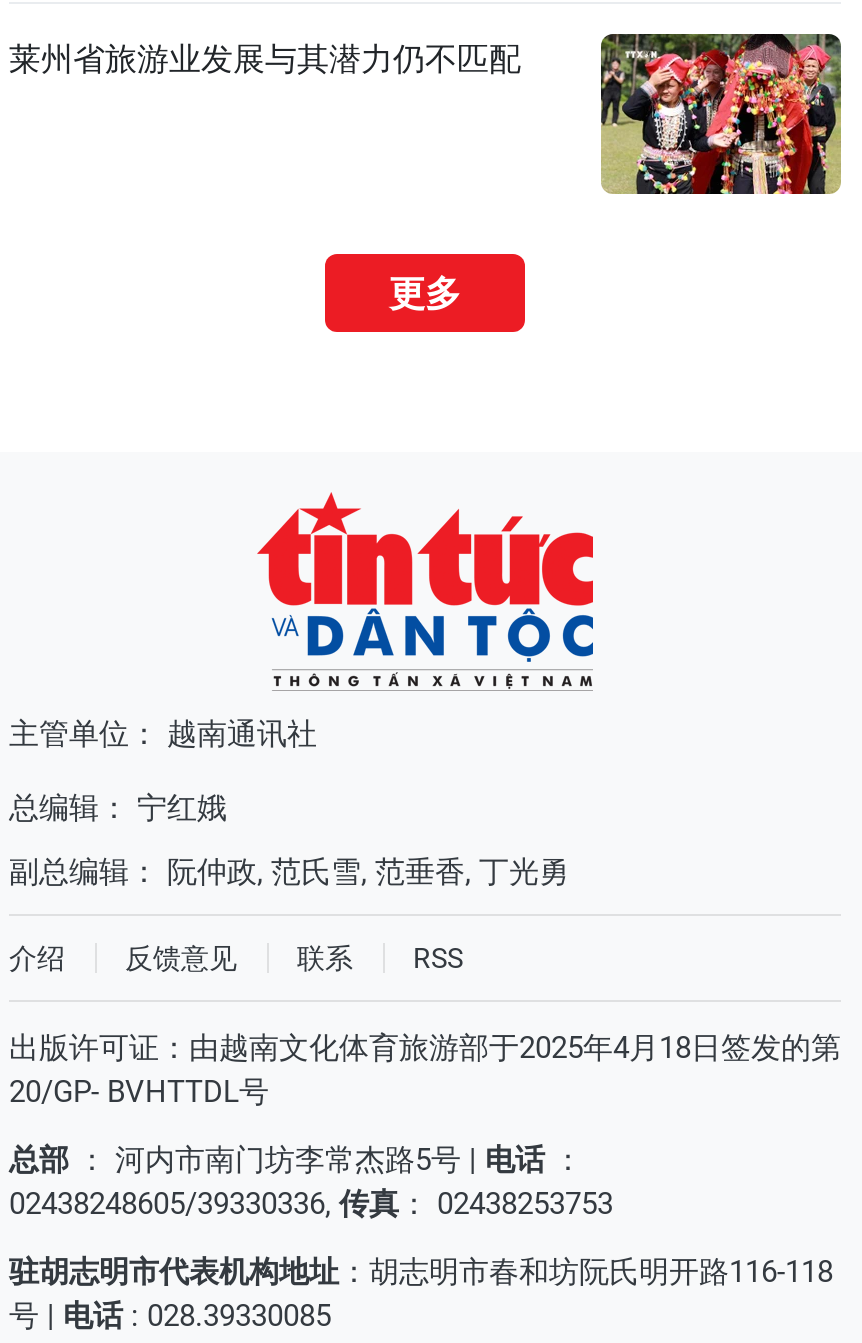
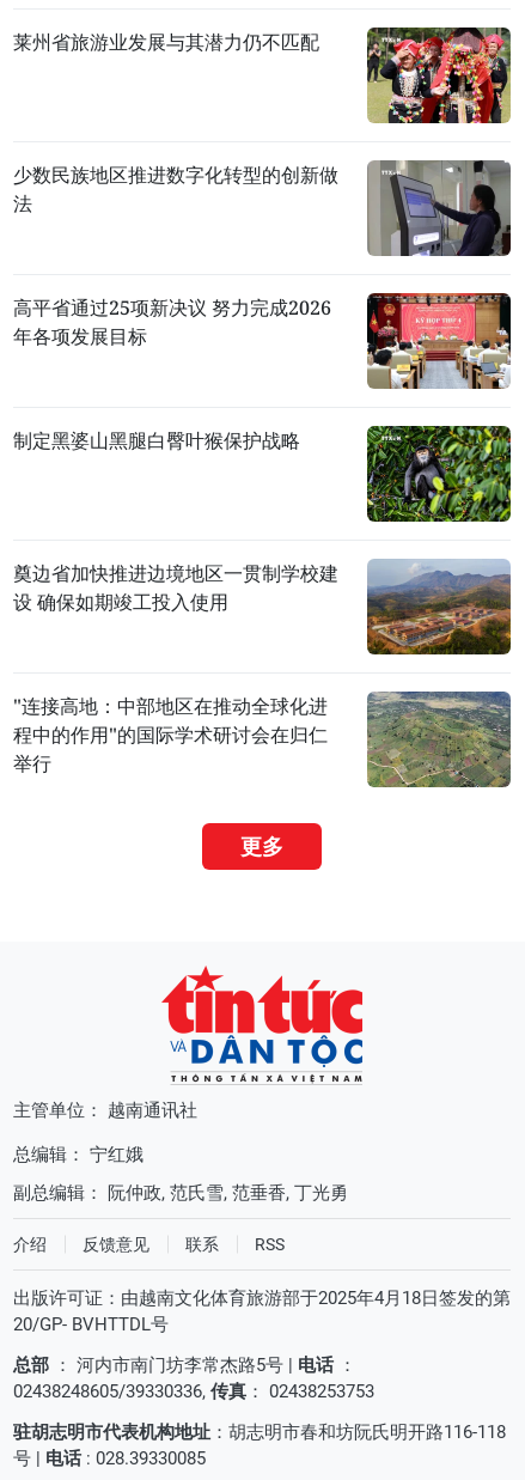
none -> [13,159,512,257] [image] | 少数民族地区推进数字化转型的创新做 | 法
none -> [13,292,512,390] [image] | 高平省通过25项新决议 努力完成2026 | 年各项发展目标
none -> [13,427,300,453] 制定黑婆山黑腿白臀叶猴保护战略
none -> [13,559,512,656] [image] | 奠边省加快推进边境地区一贯制学校建 | 设 确保如期竣工投入使用
none -> [13,690,512,788] [image] | "连接高地：中部地区在推动全球化进 | 程中的作用"的国际学术研讨会在归仁 | 举行
none -> [366,425,512,523] [image]

